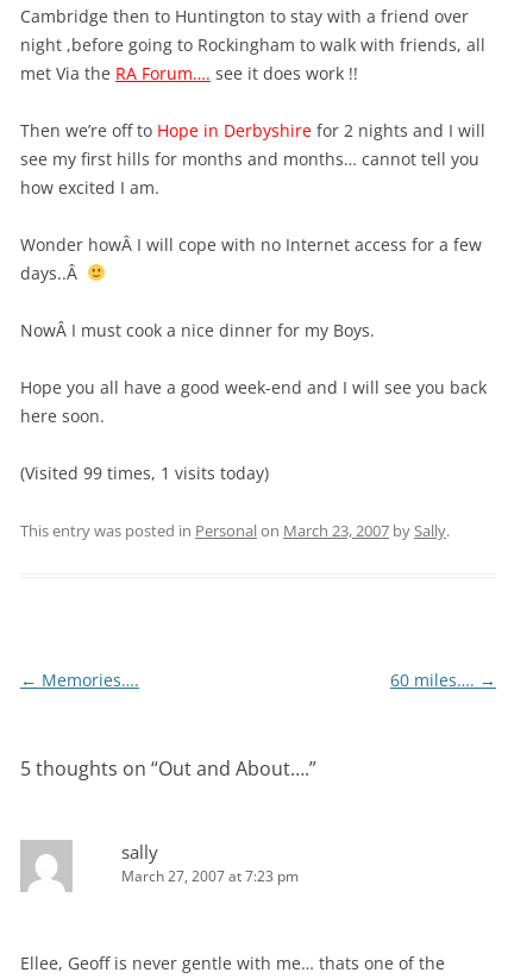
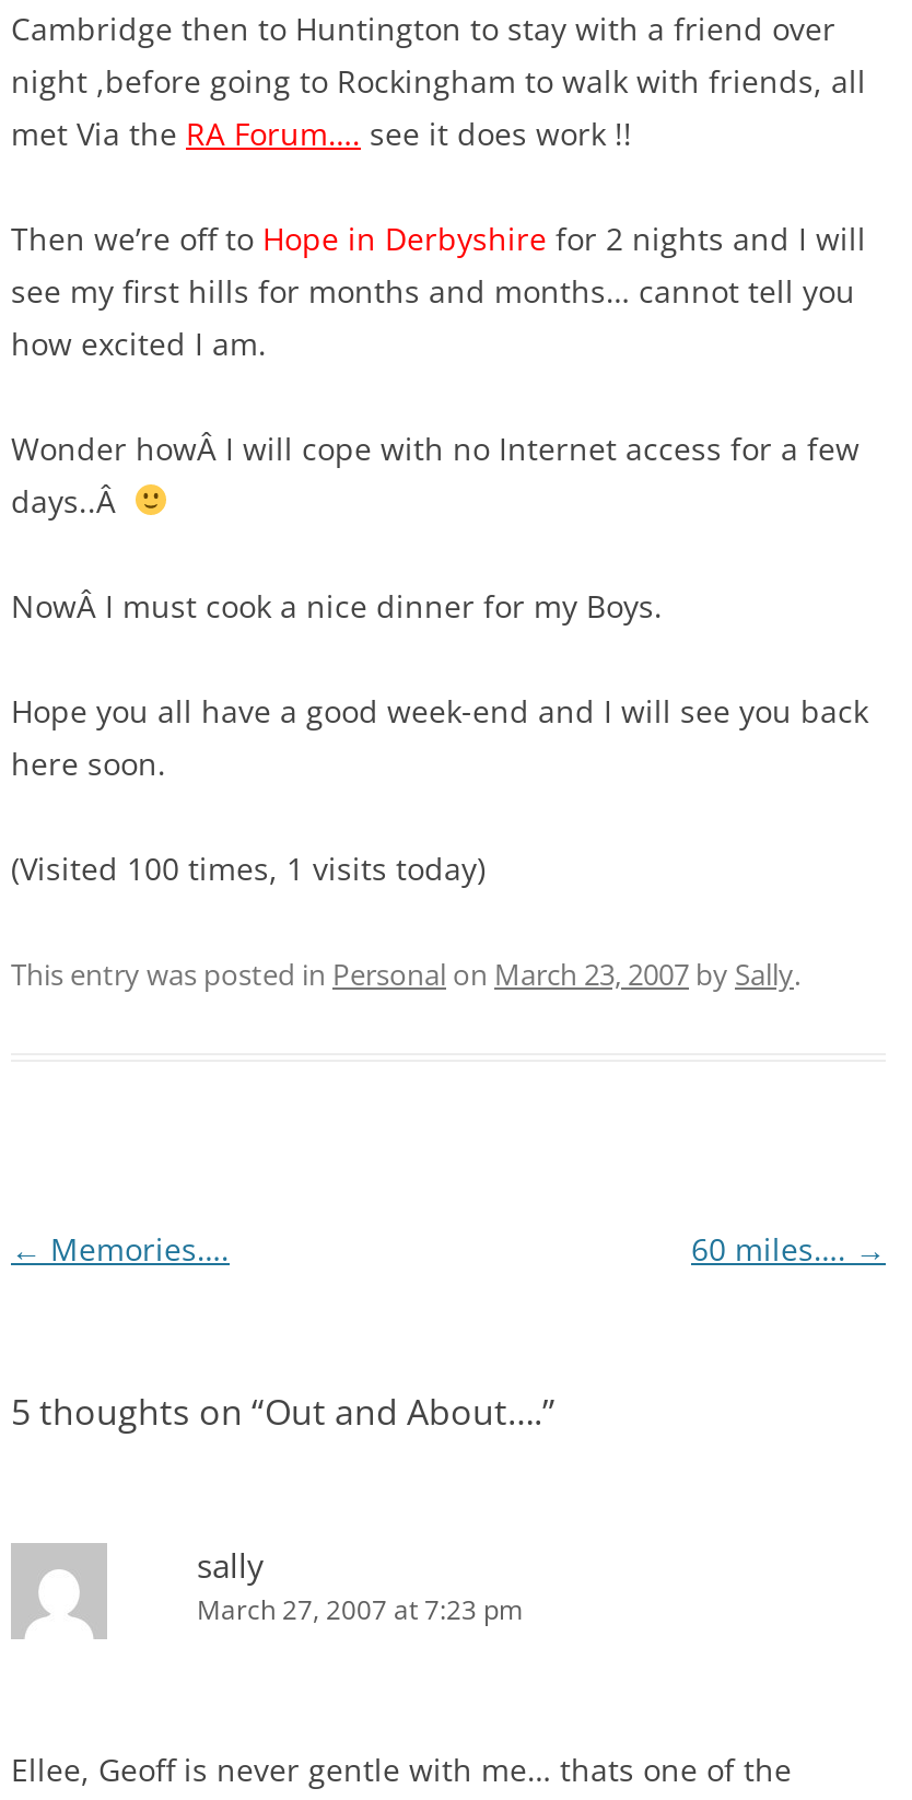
[20,461,269,484] (Visited 99 times, 1 visits today) -> [11,848,486,890] (Visited 100 times, 1 visits today)

